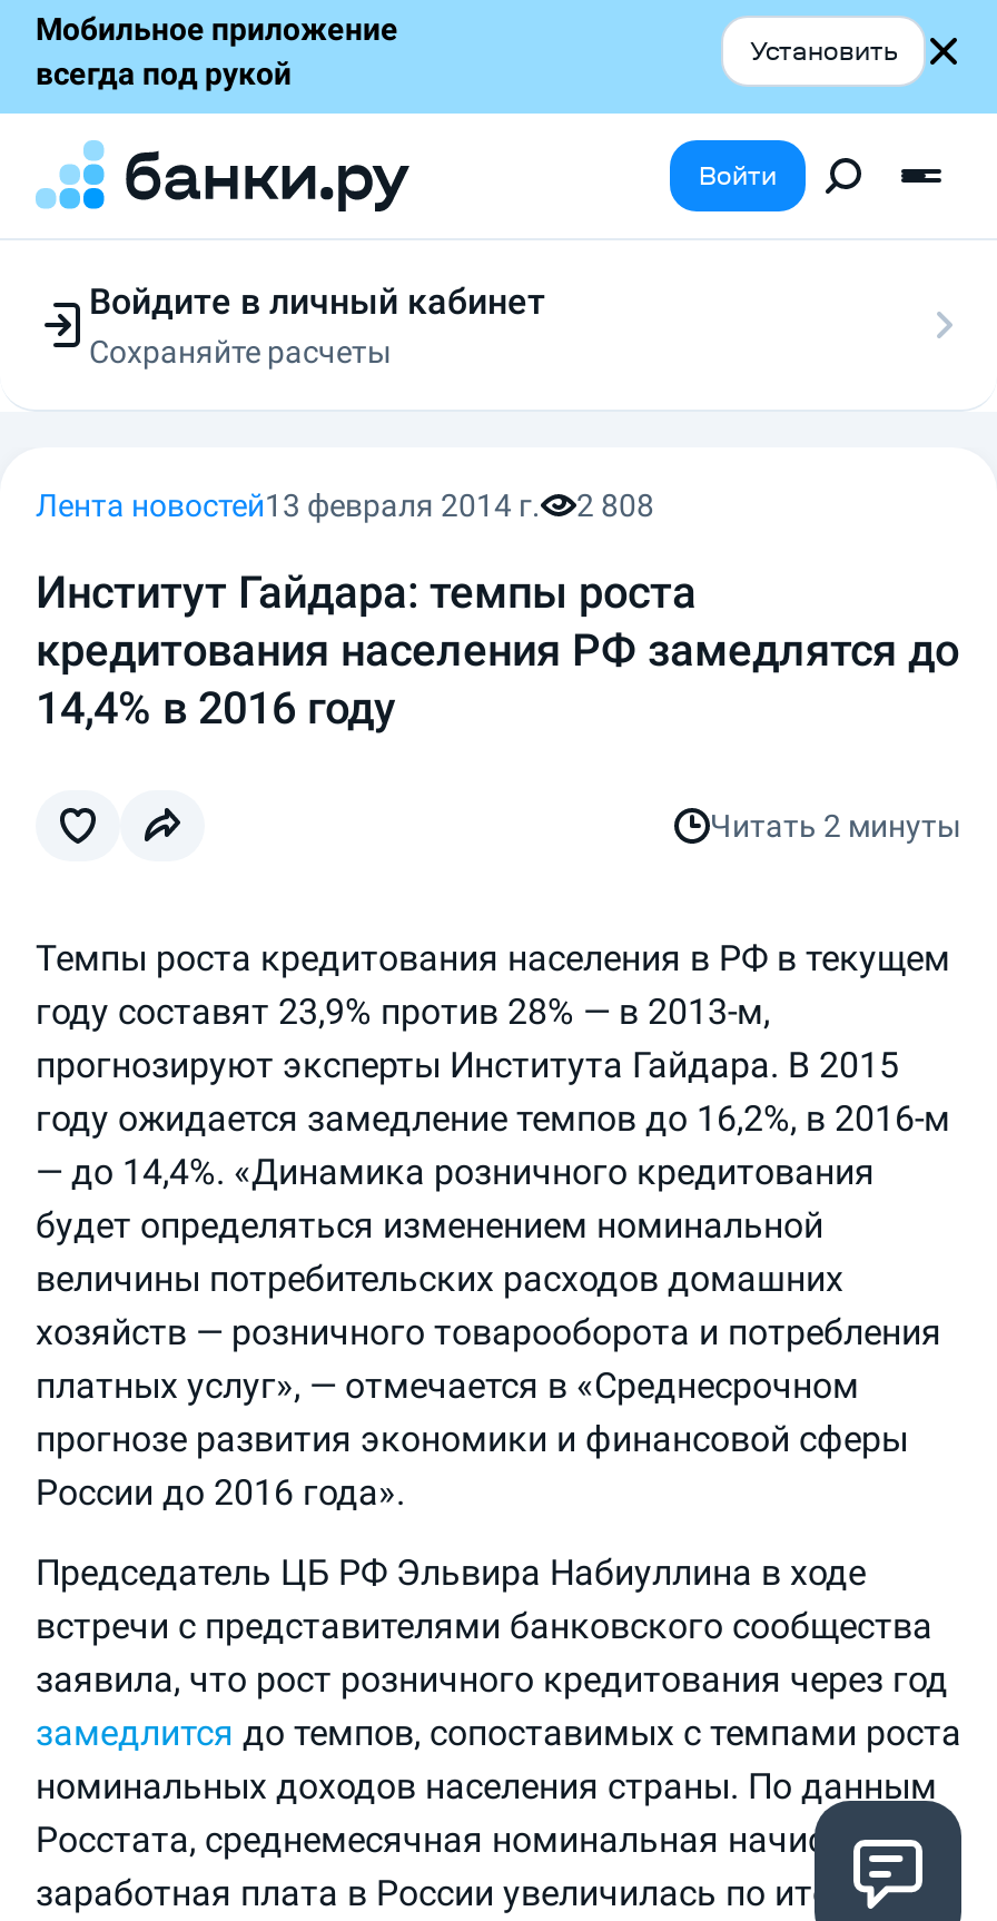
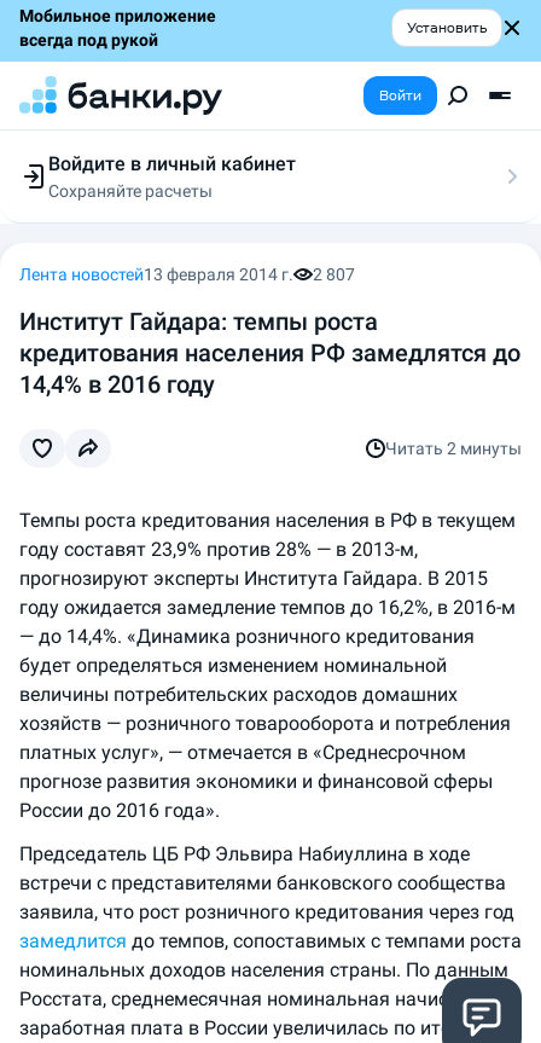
[36,487,654,523] Лента новостей13 февраля 2014 г. 2 808 -> [19,265,355,284] Лента новостей13 февраля 2014 г. 2 807

